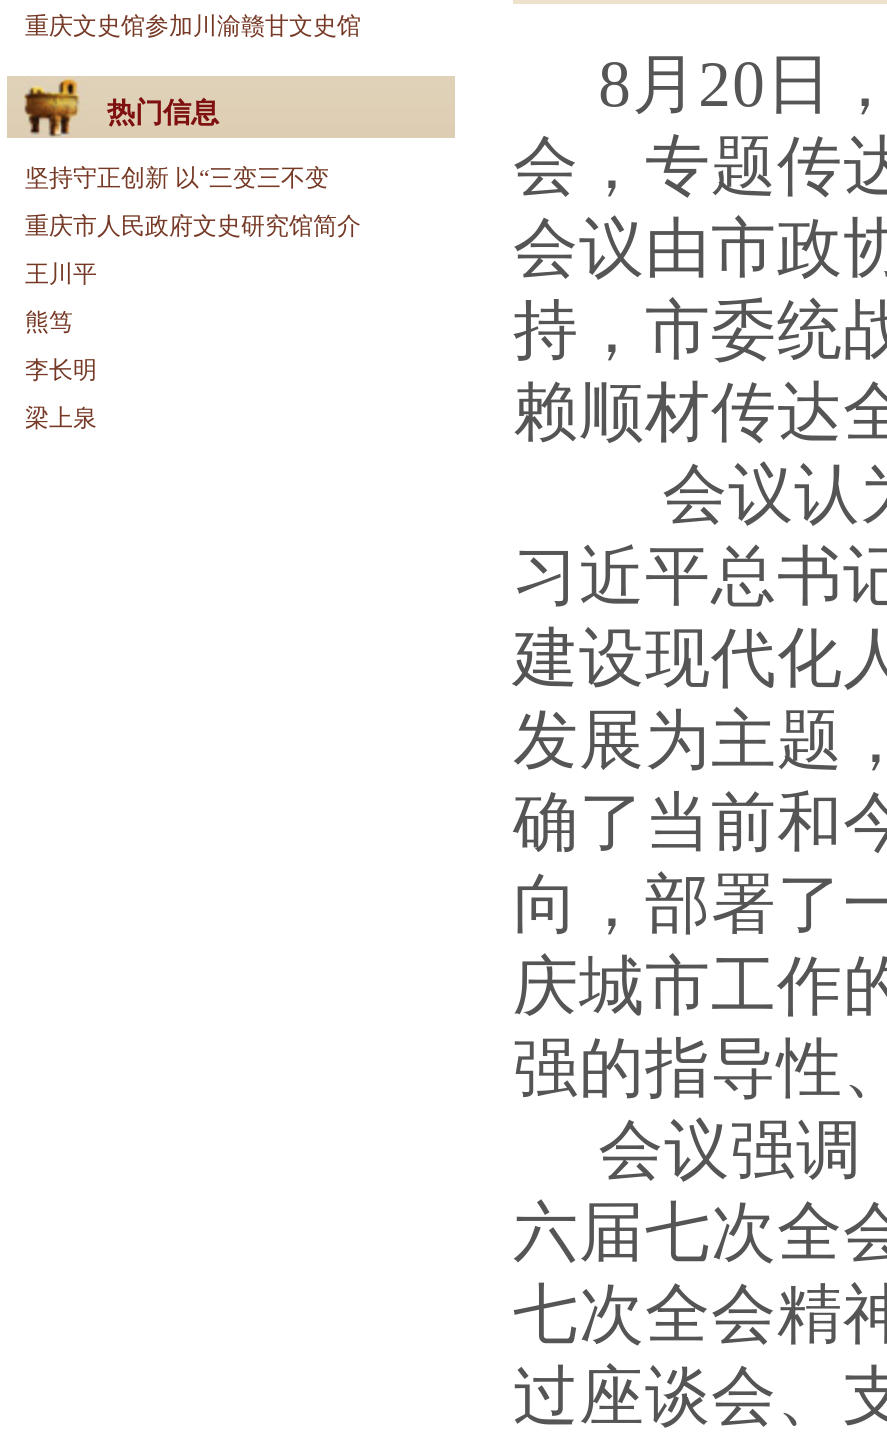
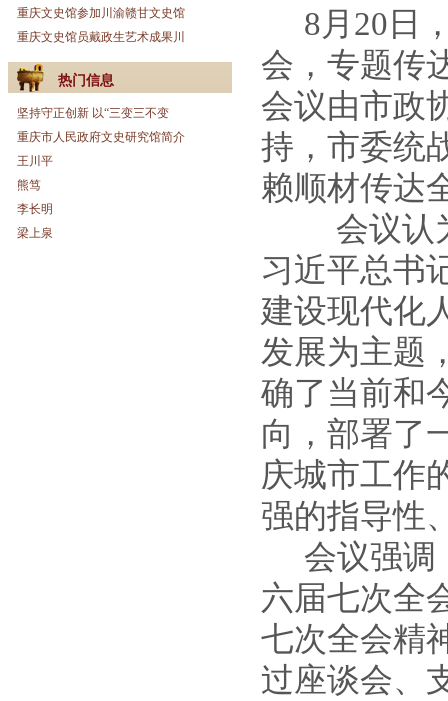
none -> [17,30,185,44] 重庆文史馆员戴政生艺术成果川
moved [25,98,361,432] -> [17,73,185,240]: 热门信息 | 坚持守正创新 以“三变三不变 | 重庆市人民政府文史研究馆简介 | 王川平 | 李长明 | 梁上泉

